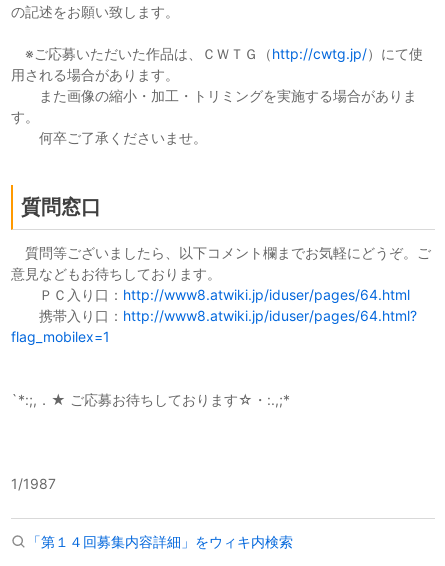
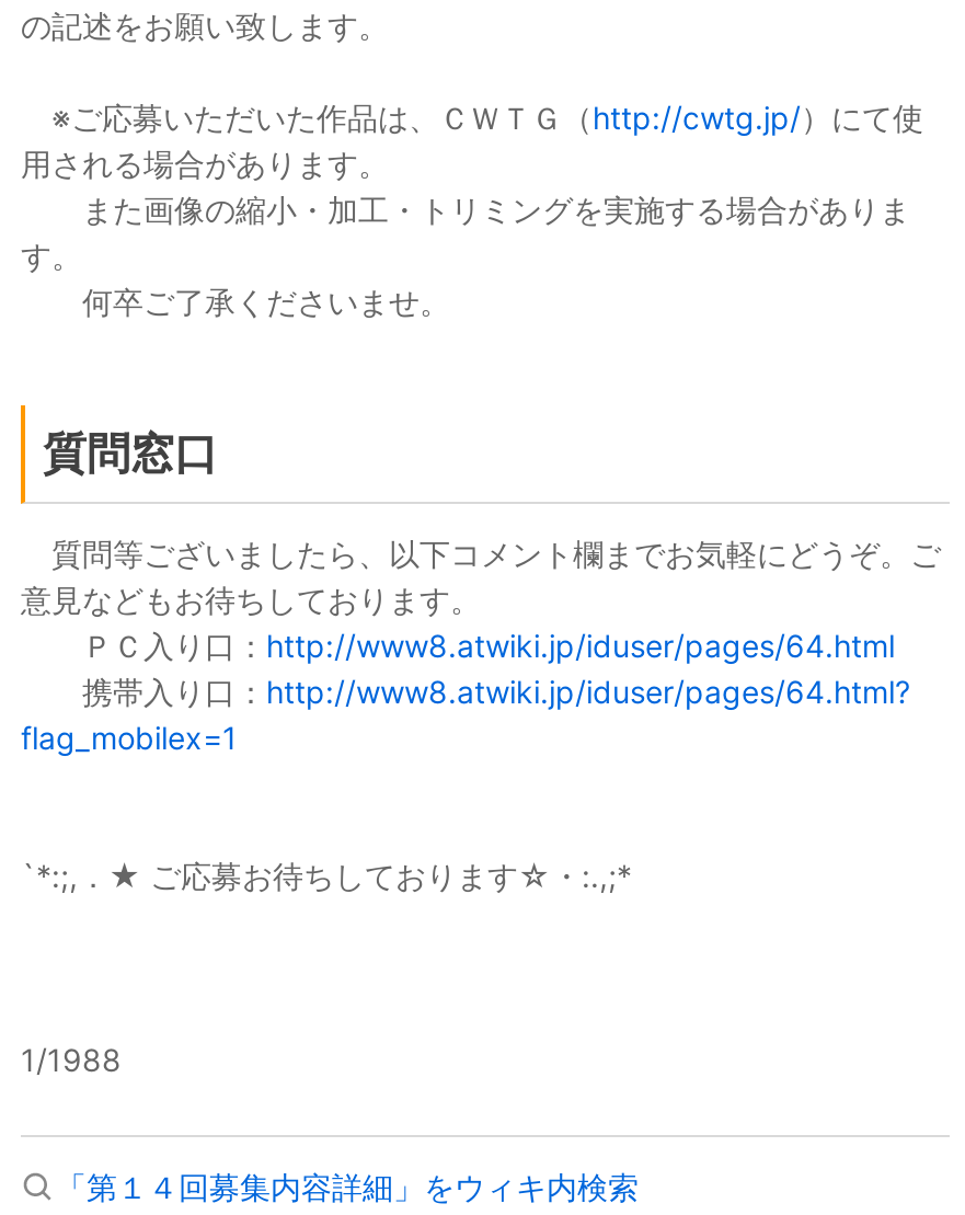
[11,475,56,492] 1 / 1987 -> [21,1041,122,1078] 1 / 1988

